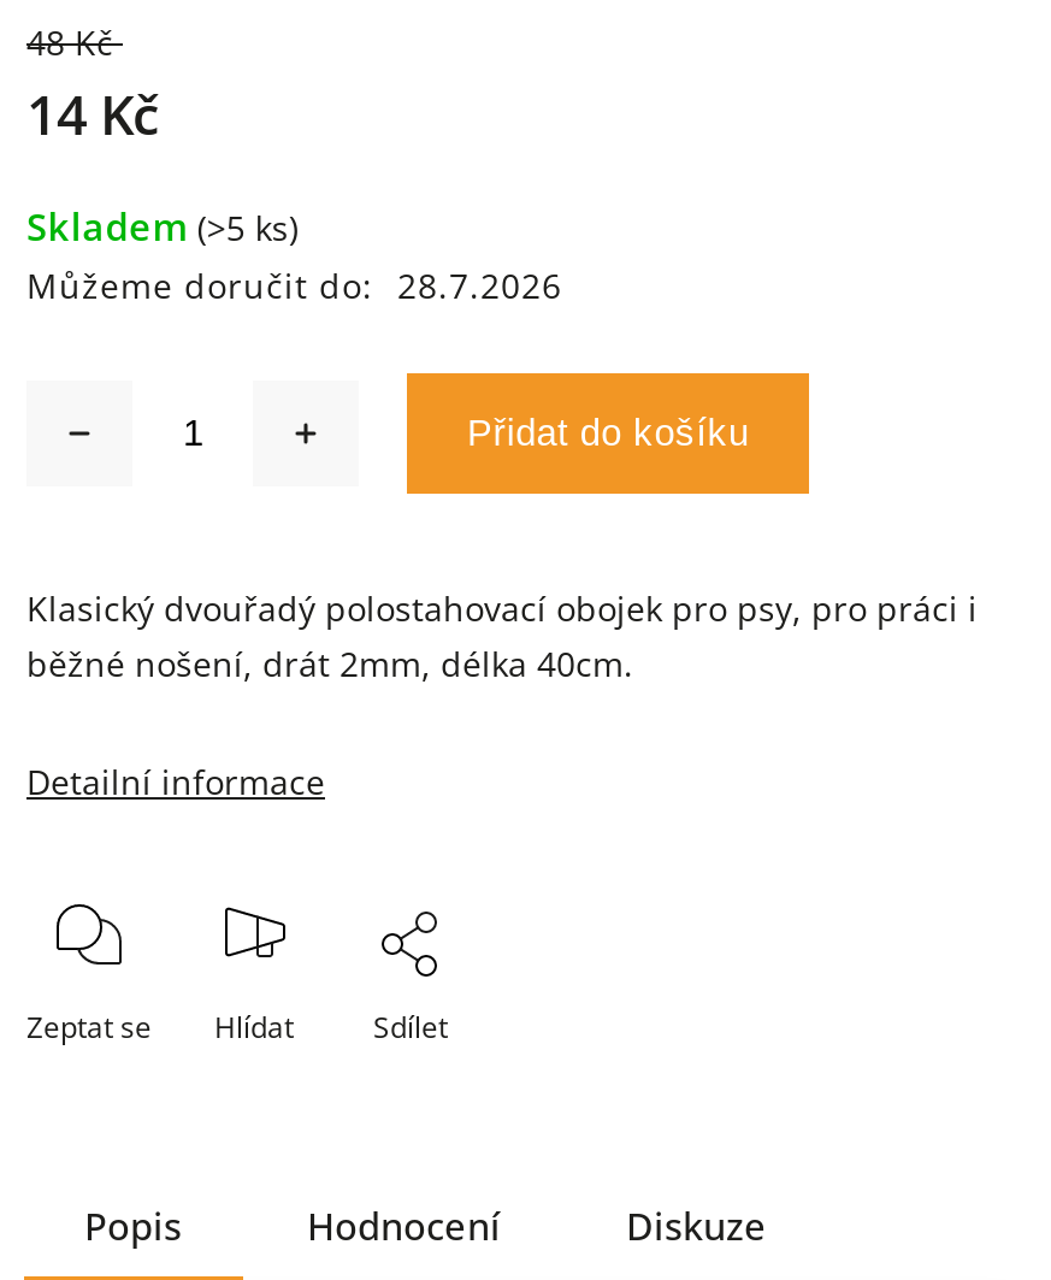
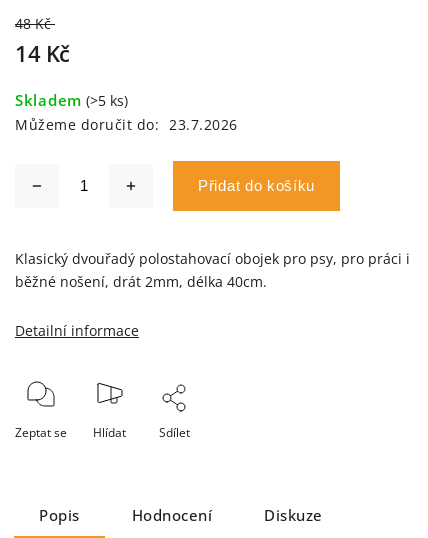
[26,263,562,308] Můžeme doručit do: 28.7.2026 -> [15,115,237,134] Můžeme doručit do: 23.7.2026

